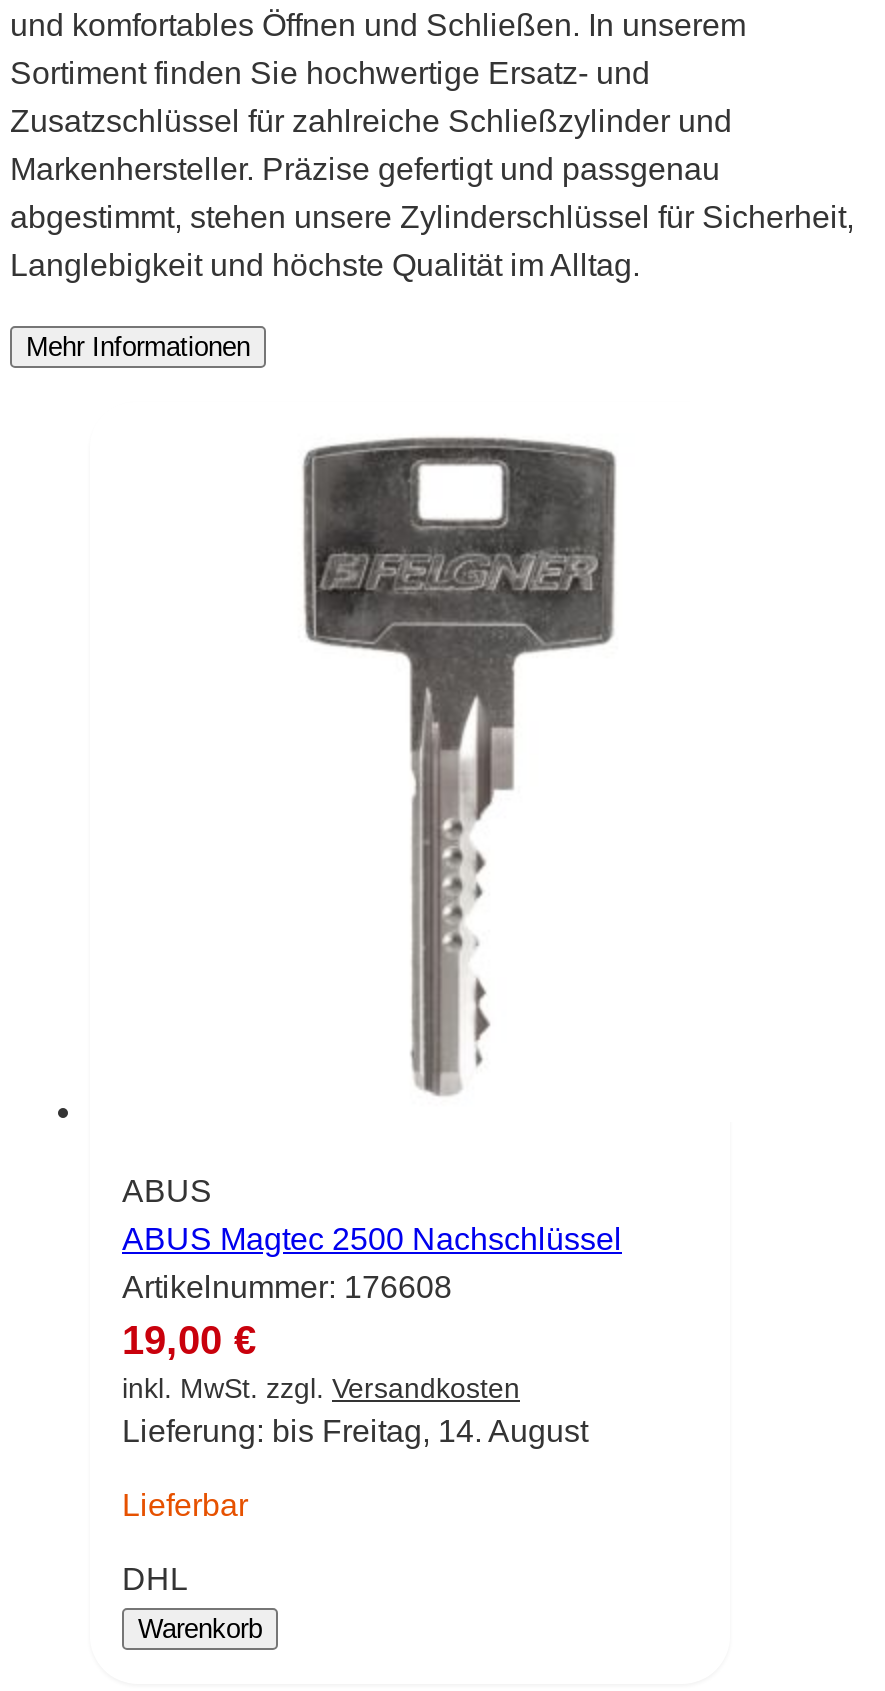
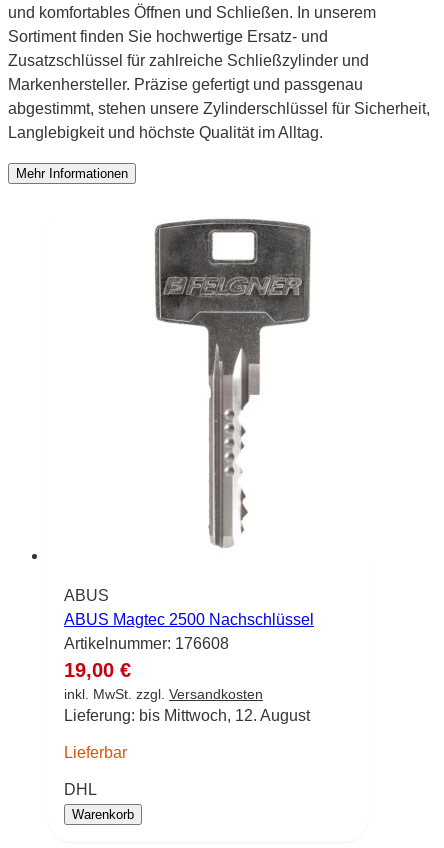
[122,1414,588,1448] Lieferung: bis Freitag, 14. August -> [64,707,310,724] Lieferung: bis Mittwoch, 12. August

